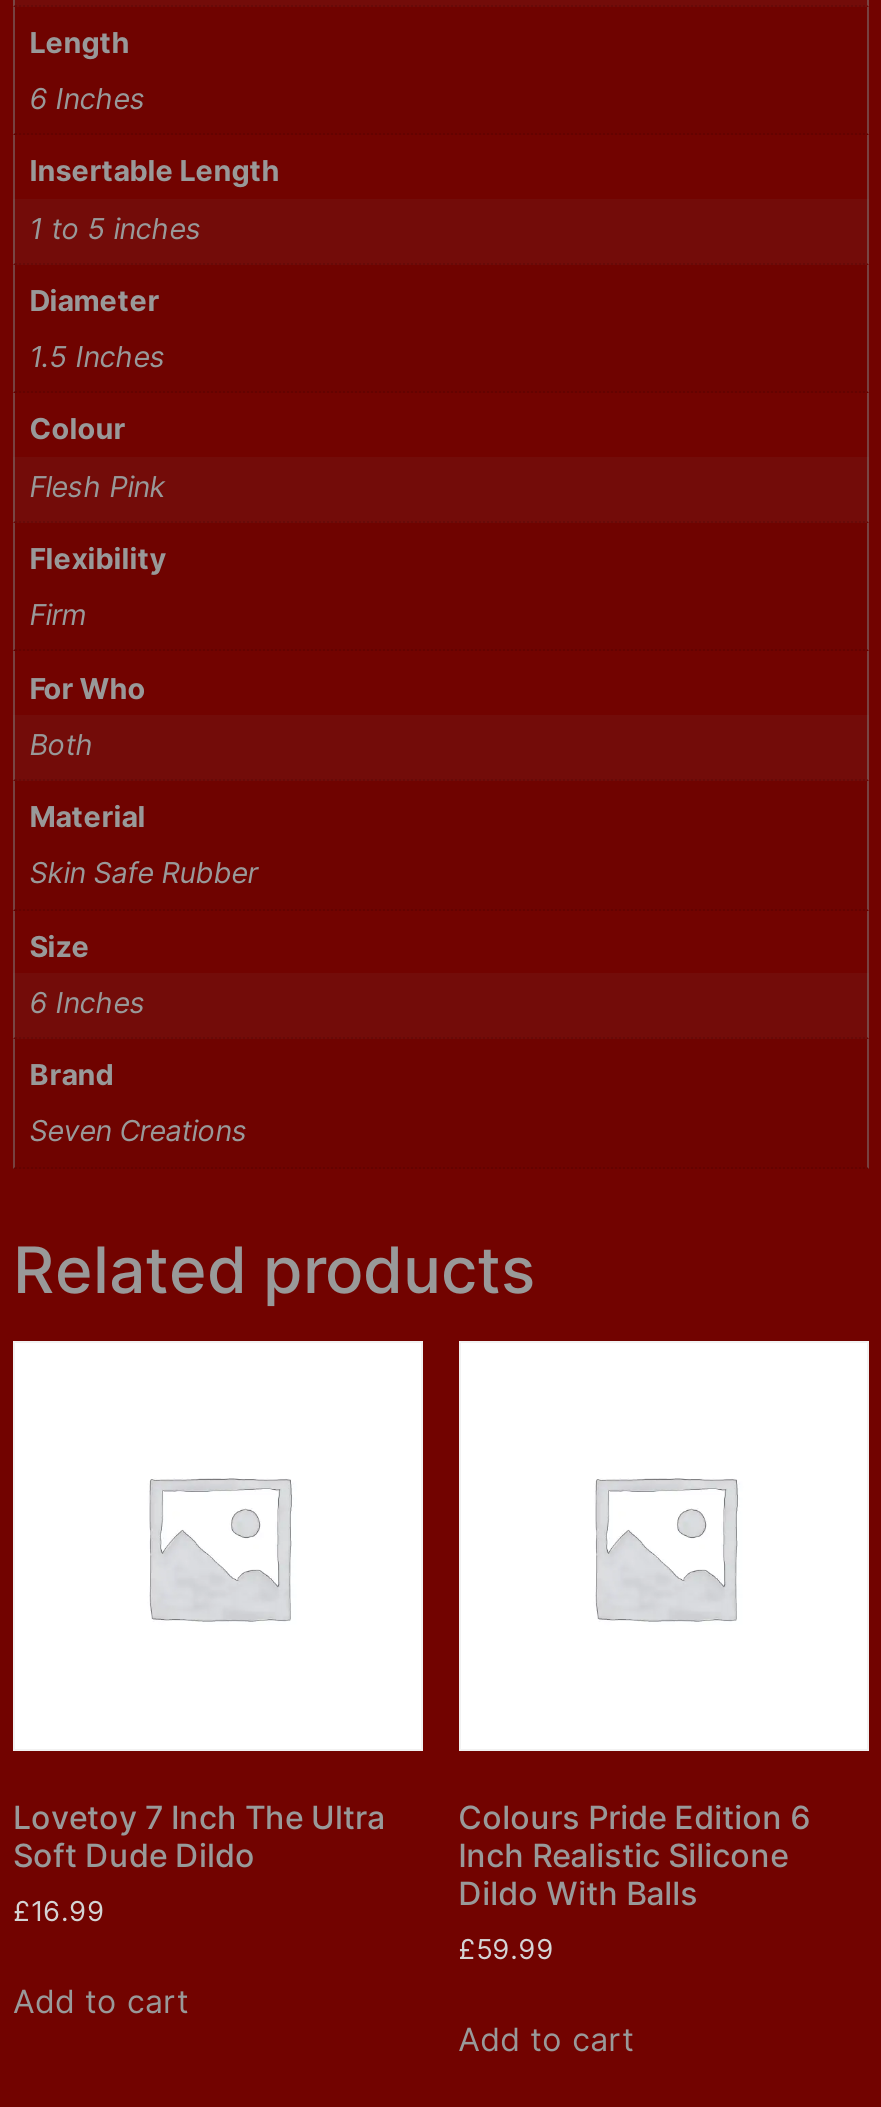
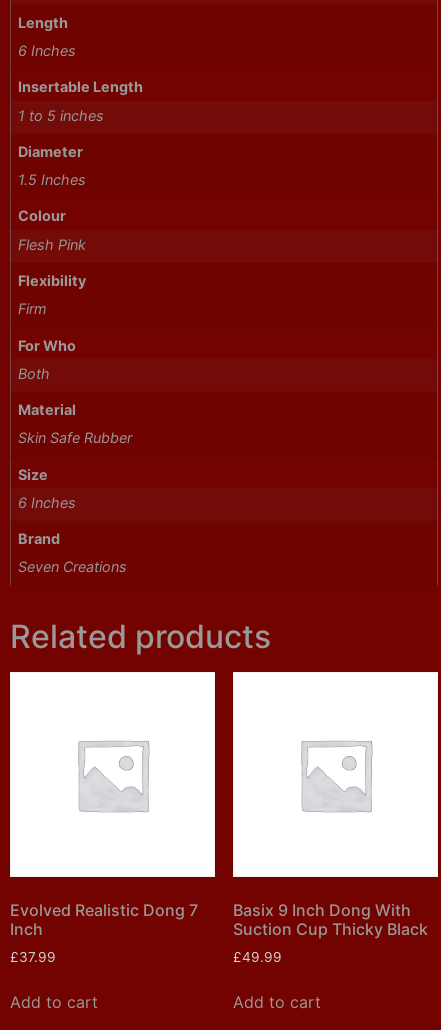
[13,1798,385,1876] Lovetoy 7 Inch The Ultra | Soft Dude Dildo -> [10,900,198,939] Evolved Realistic Dong 7 | Inch
[458,1798,810,1914] Colours Pride Edition 6 | Inch Realistic Silicone | Dildo With Balls -> [233,900,428,939] Basix 9 Inch Dong With | Suction Cup Thicky Black
[13,1896,105,1928] £16.99 -> [10,949,56,965] £37.99
[458,1934,554,1966] £59.99 -> [233,949,282,965] £49.99

